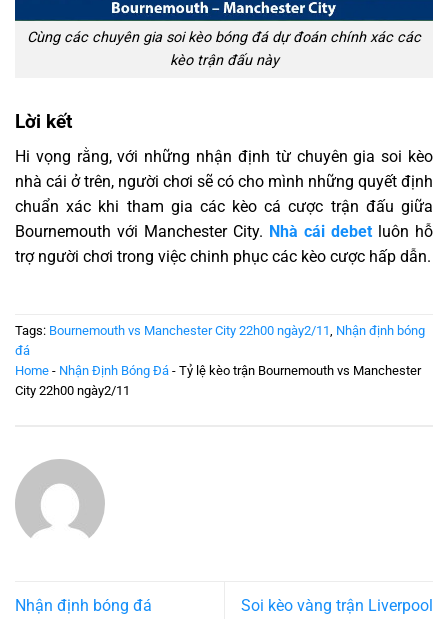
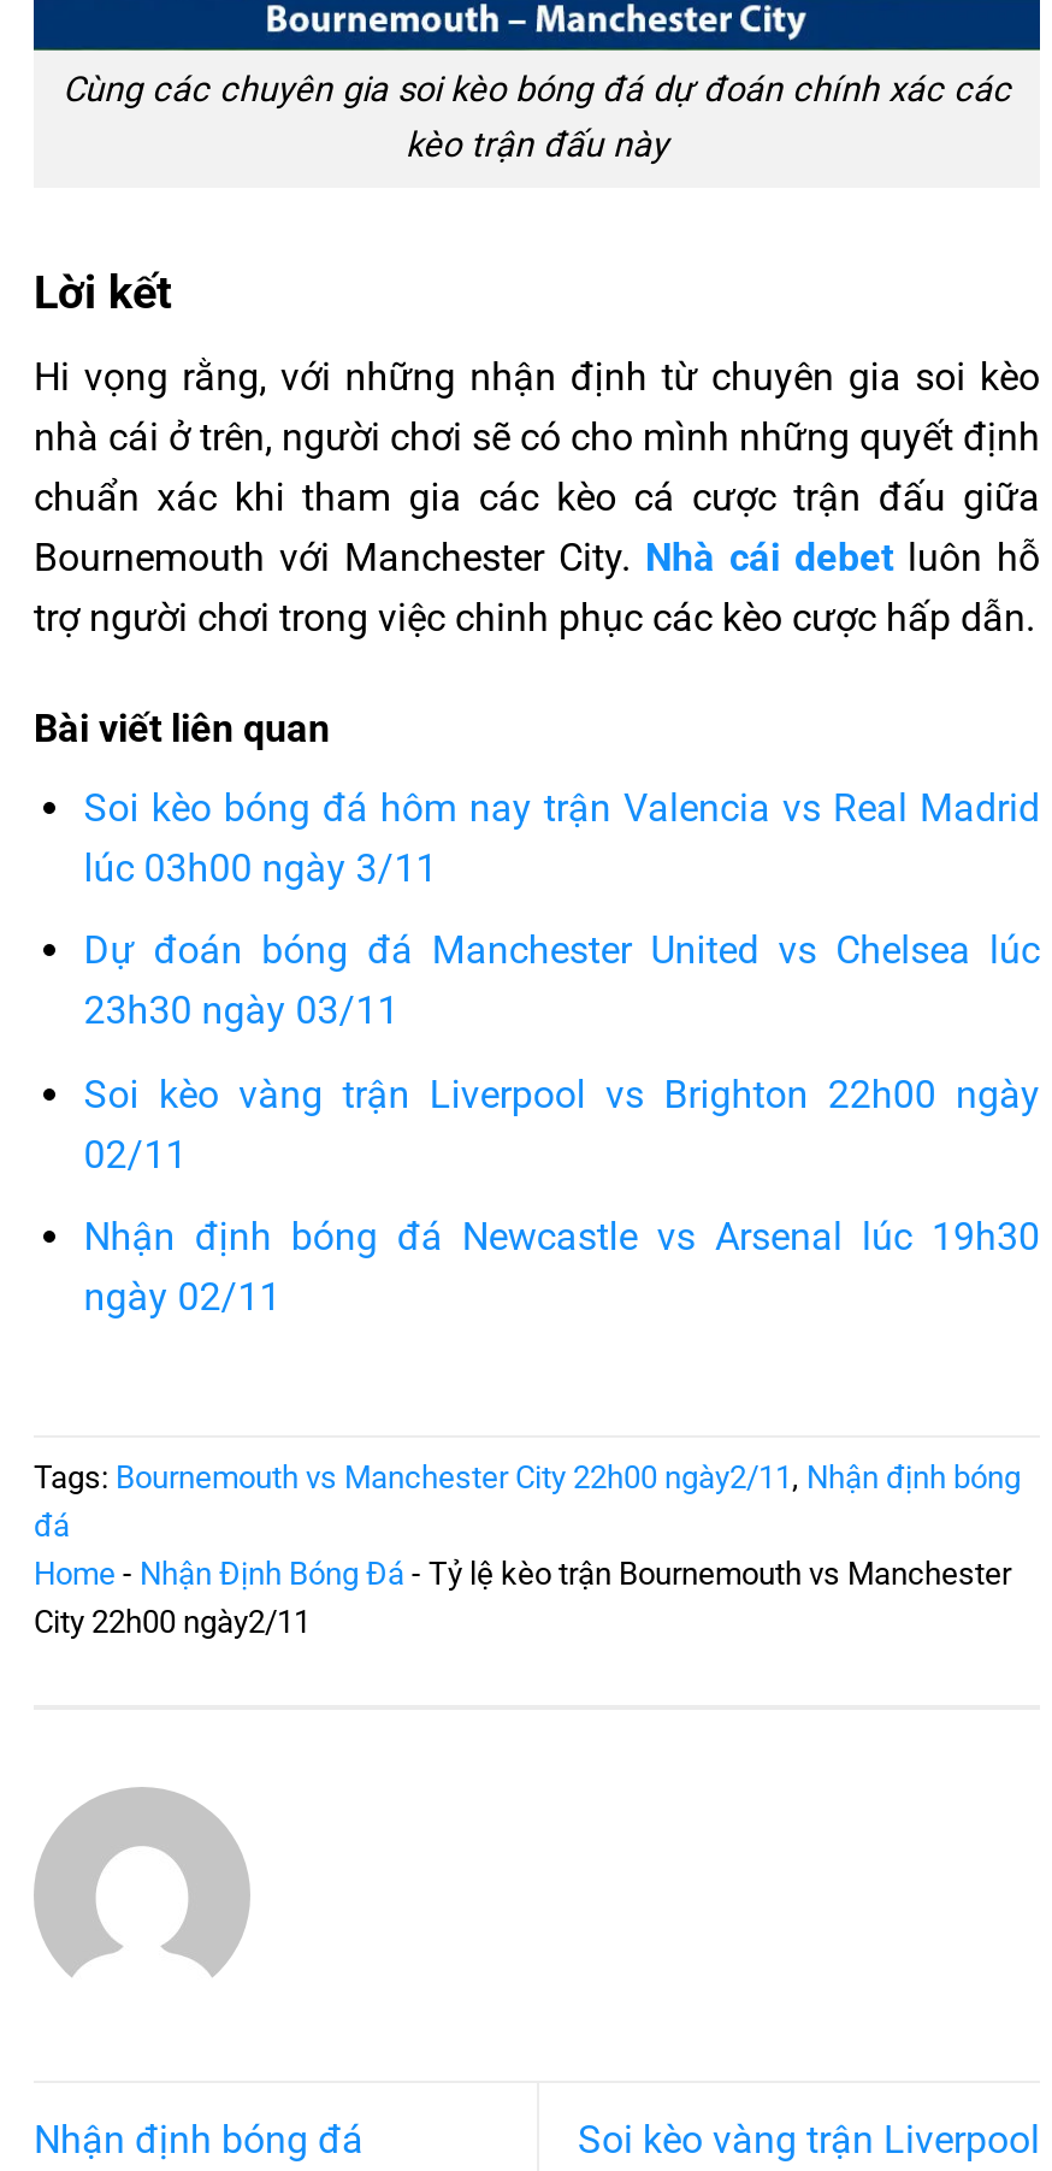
none -> [34,704,1040,1320] Bài viết liên quan | Soi kèo bóng đá hôm nay trận Valencia vs Real Madrid | lúc 03h00 ngày 3/11 | Dự đoán bóng đá Manchester United vs Chelsea lúc | 23h30 ngày 03/11 | Soi kèo vàng trận Liverpool vs Brighton 22h00 ngày | 02/11 | Nhận định bóng đá Newcastle vs Arsenal lúc 19h30 | ngày 02/11

